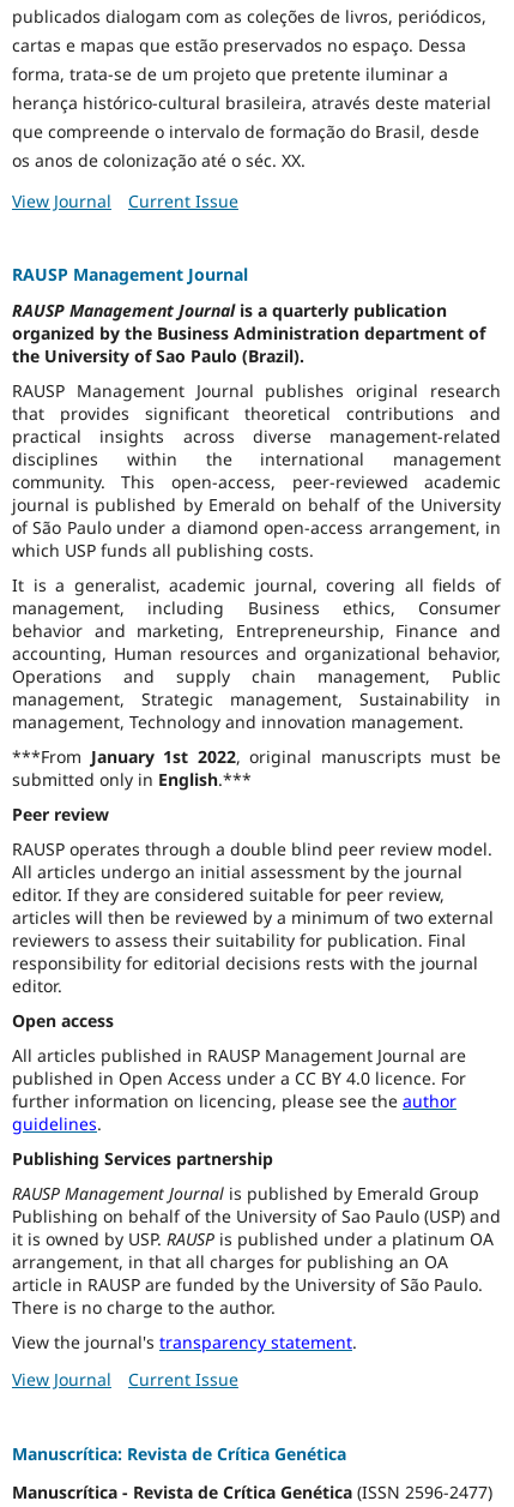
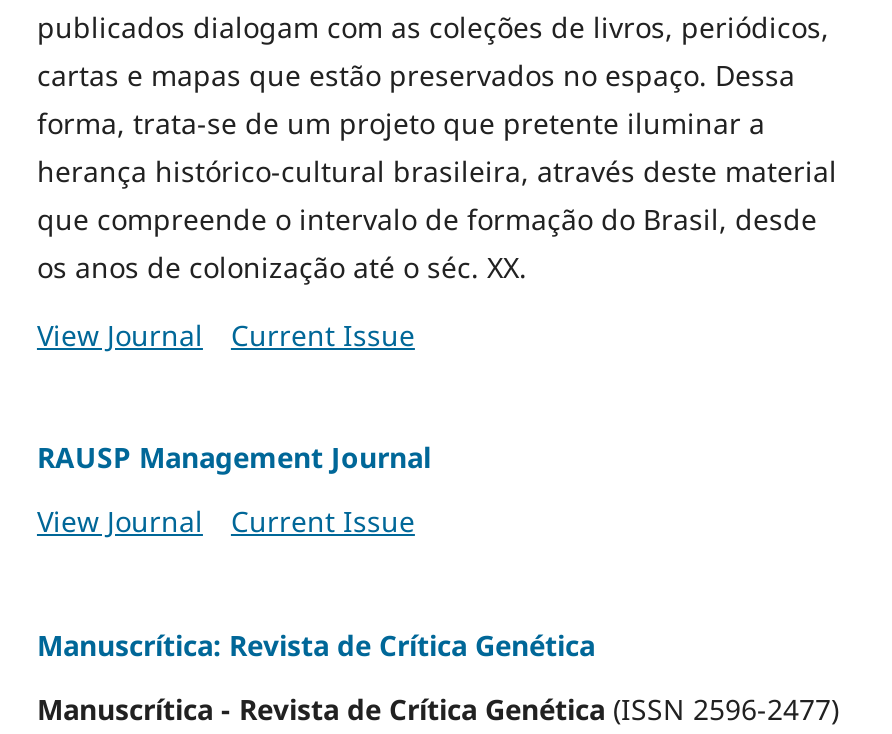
[12,299,501,1354] RAUSP Management Journal is a quarterly publication | organized by the Business Administration department of | the University of Sao Paulo (Brazil). | RAUSP Management Journal publishes original research | that provides significant theoretical contributions and | practical insights across diverse management-related | disciplines within the international management | community. This open-access, peer-reviewed academic | journal is published by Emerald on behalf of the University | of São Paulo under a diamond open-access arrangement, in | which USP funds all publishing costs. | It is a generalist, academic journal, covering all fields of | management, including Business ethics, Consumer | behavior and marketing, Entrepreneurship, Finance and | accounting, Human resources and organizational behavior, | Operations and supply chain management, Public | management, Strategic management, Sustainability in | management, Technology and innovation management. | ***From January 1st 2022, original manuscripts must be | submitted only in English.*** | Peer review | RAUSP operates through a double blind peer review model. | All articles undergo an initial assessment by the journal | editor. If they are considered suitable for peer review, | articles will then be reviewed by a minimum of two external | reviewers to assess their suitability for publication. Final | responsibility for editorial decisions rests with the journal | editor. | Open access | All articles published in RAUSP Management Journal are | published in Open Access under a CC BY 4.0 licence. For | further information on licencing, please see the author | guidelines. | Publishing Services partnership | RAUSP Management Journal is published by Emerald Group | Publishing on behalf of the University of Sao Paulo (USP) and | it is owned by USP. RAUSP is published under a platinum OA | arrangement, in that all charges for publishing an OA | article in RAUSP are funded by the University of São Paulo. | There is no charge to the author. | View the journal's transparency statement. -> none

